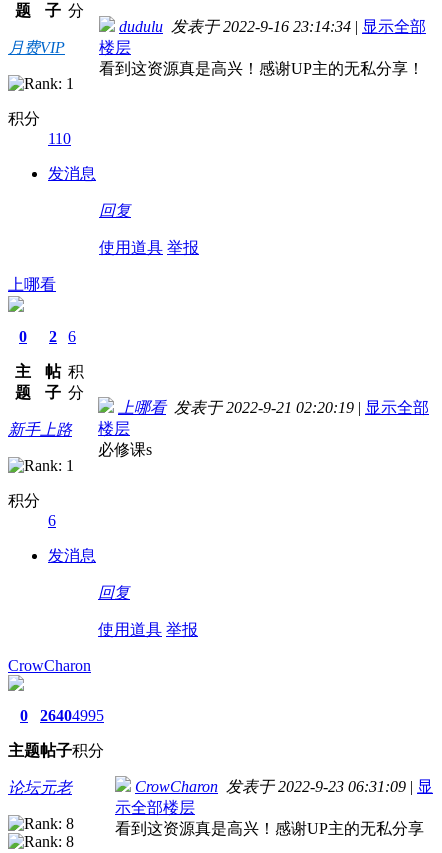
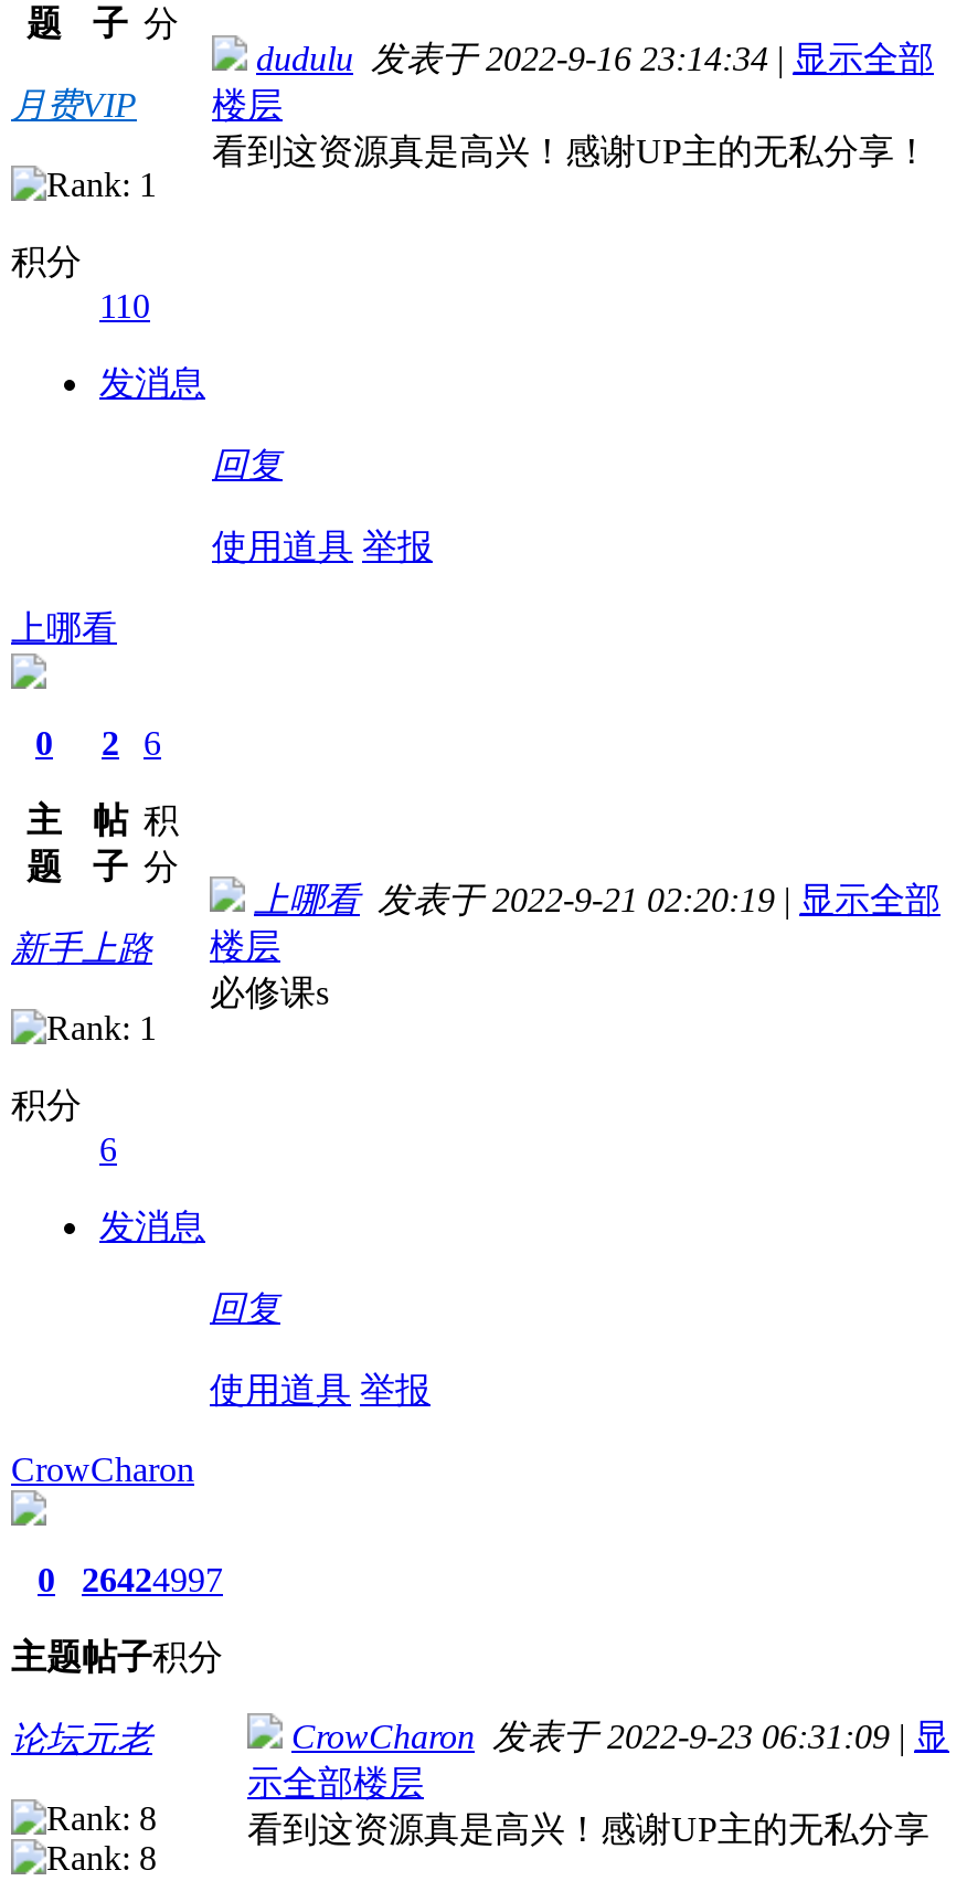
[40,707,72,724] 2640 -> [82,1561,152,1599] 2642
[72,707,104,724] 4995 -> [152,1561,223,1599] 4997

